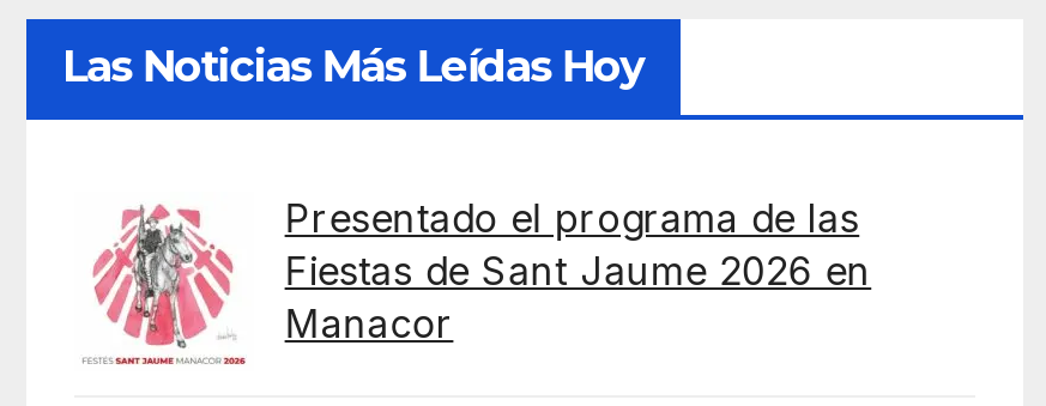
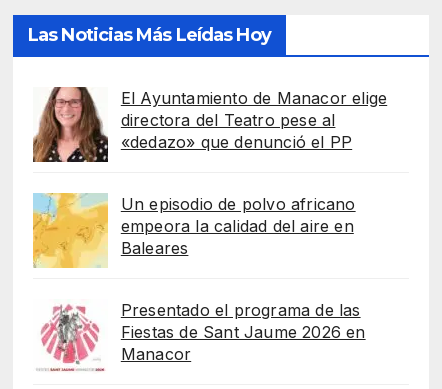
none -> [32,86,387,258] [image] | El Ayuntamiento de Manacor elige | directora del Teatro pese al | «dedazo» que denunció el PP | Un episodio de polvo africano | empeora la calidad del aire en | Baleares
none -> [32,192,108,269] [image]

